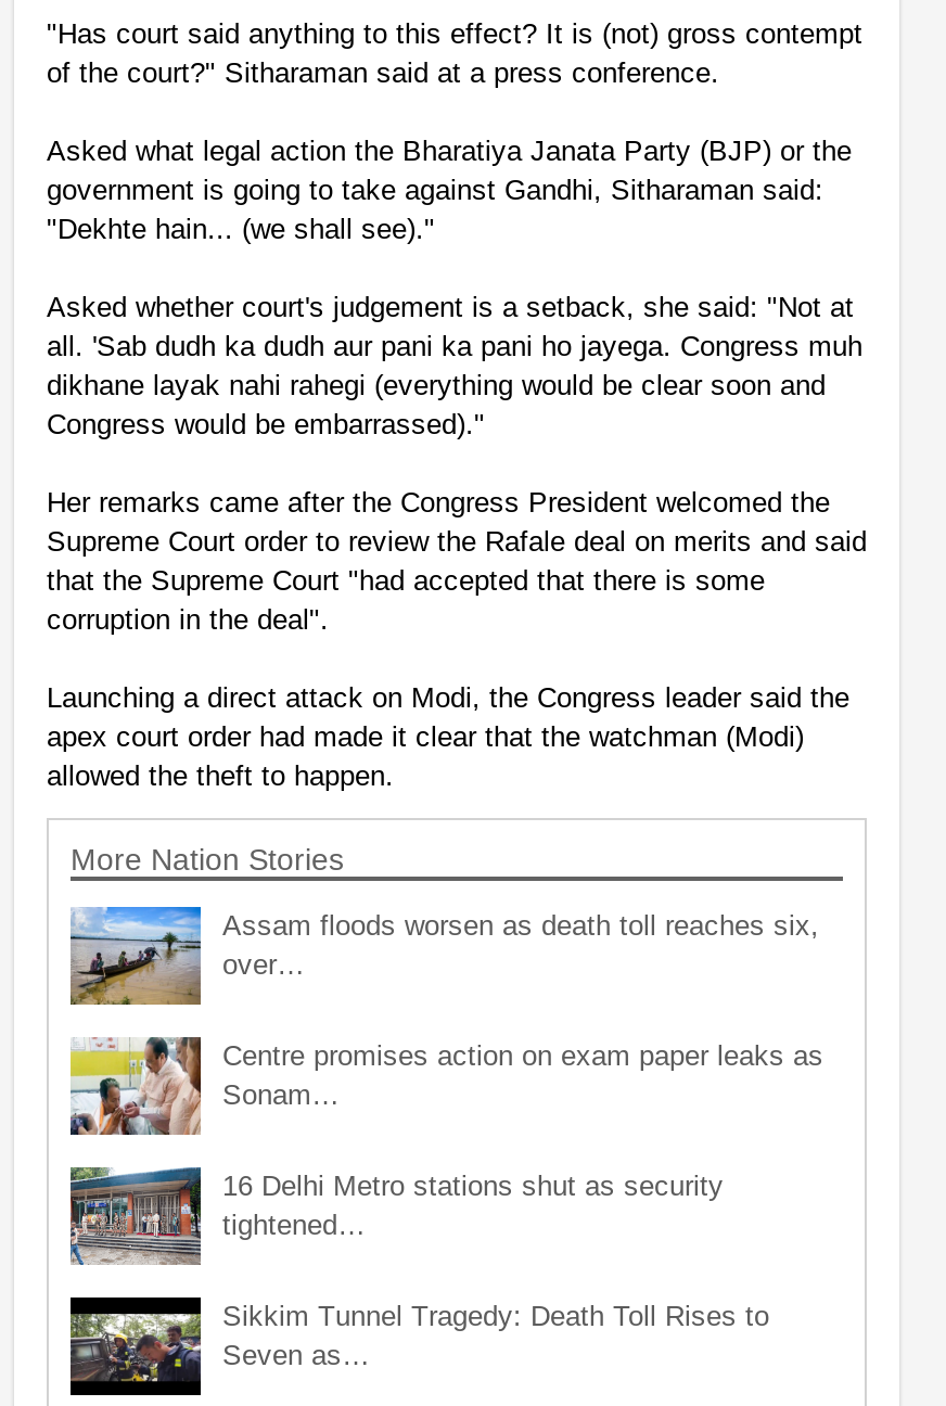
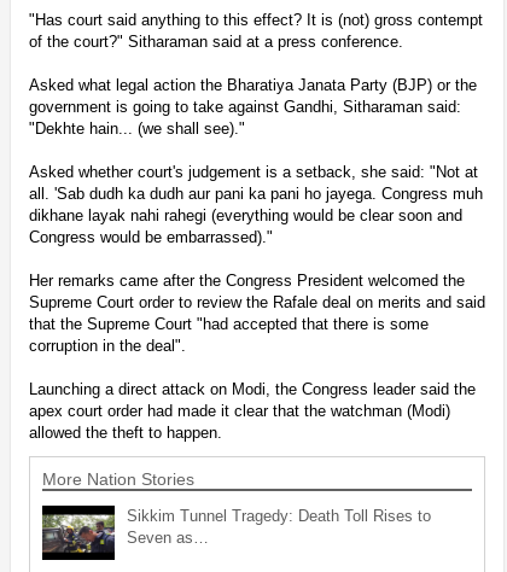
[68,905,823,1241] [image] | Assam floods worsen as death toll reaches six, | over… | Centre promises action on exam paper leaks as | Sonam… | 16 Delhi Metro stations shut as security | tightened… -> none
[68,1035,201,1137] [image] -> none
[68,1165,201,1265] [image] -> none

